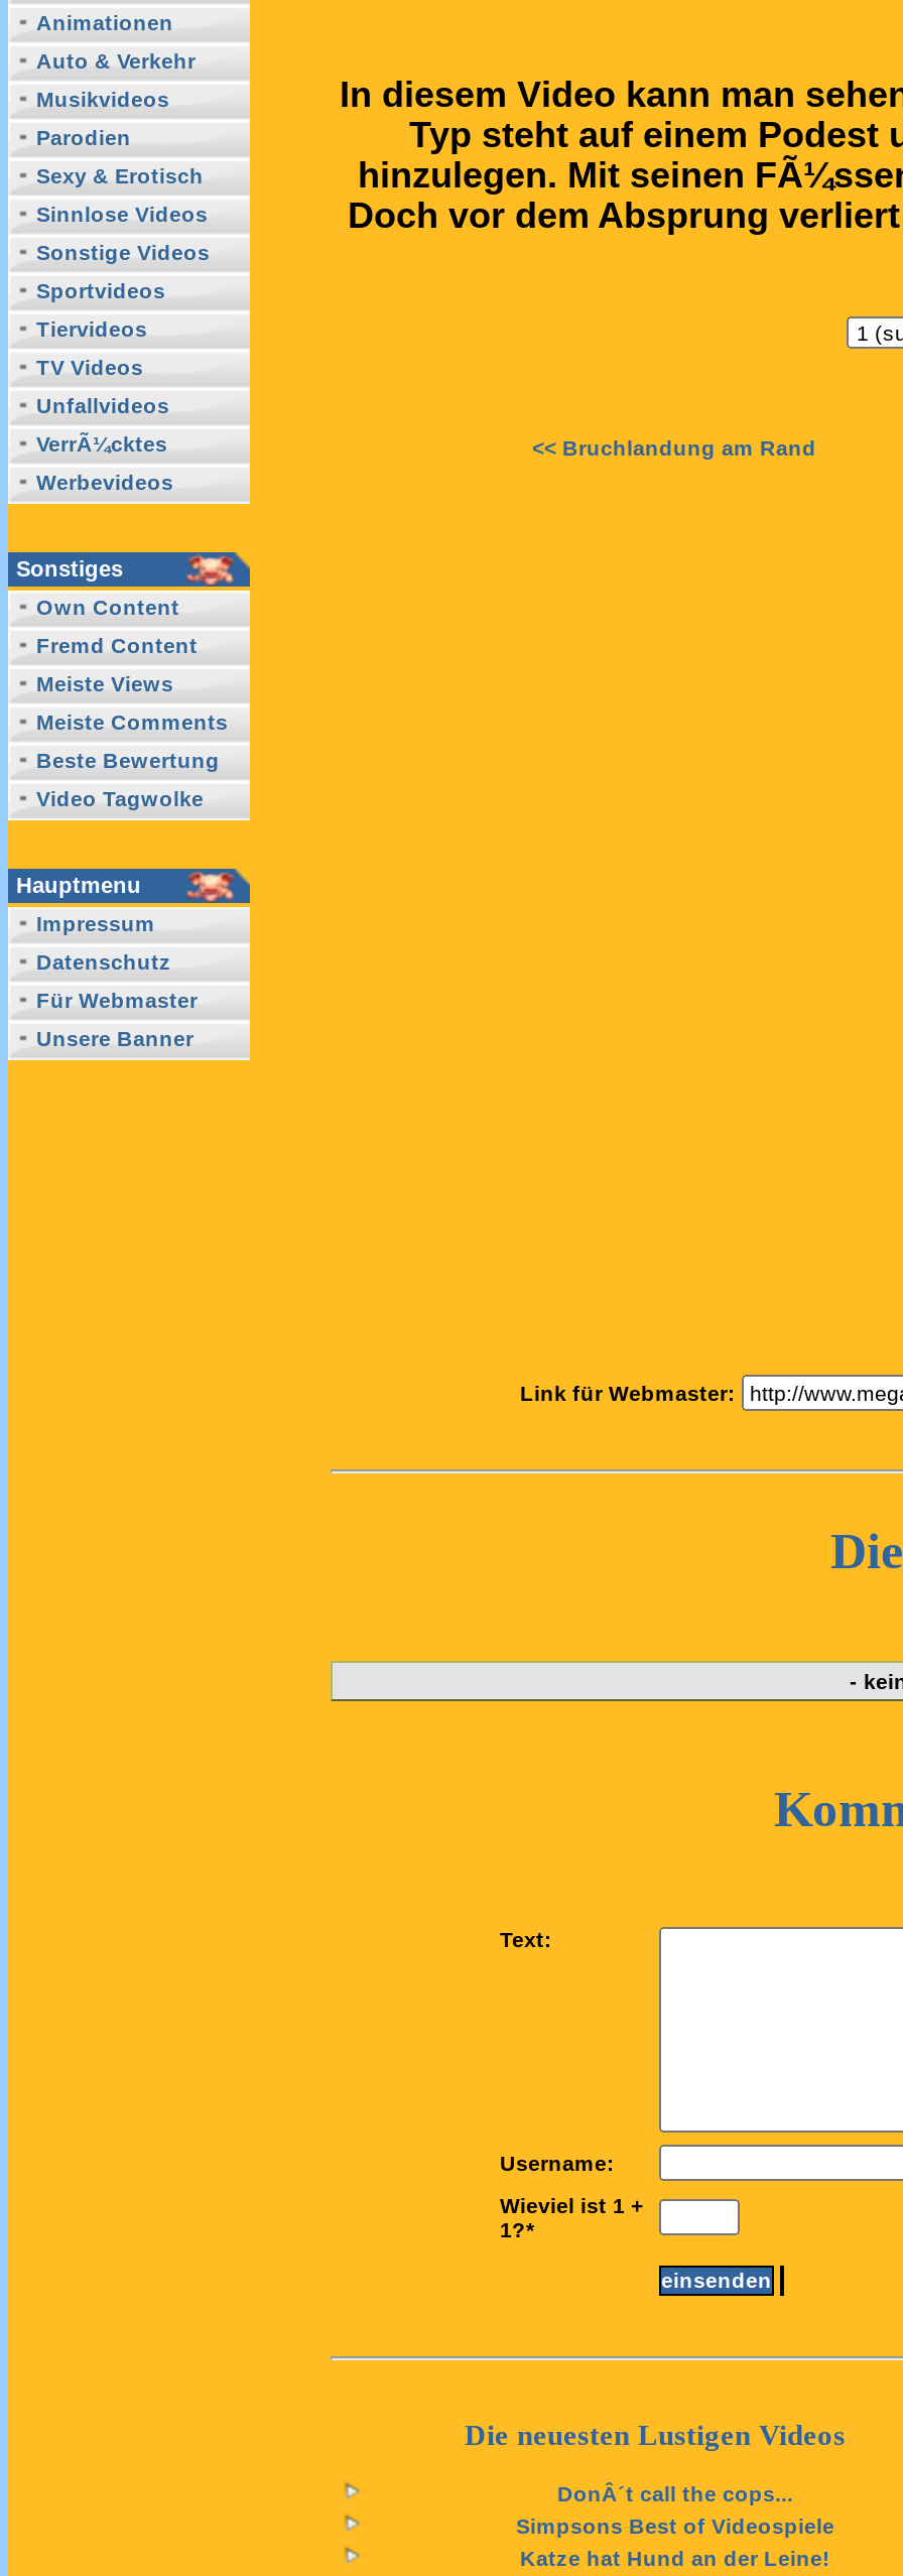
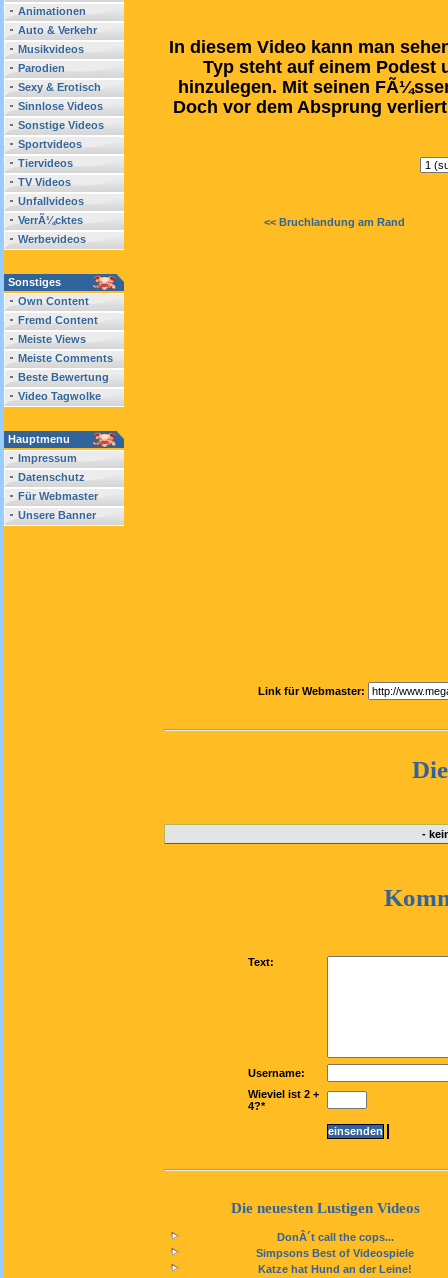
[500,2194,643,2218] Wieviel ist 1 + -> [248,1088,319,1100] Wieviel ist 2 +
[500,2218,534,2242] 1?* -> [248,1100,265,1112] 4?*

